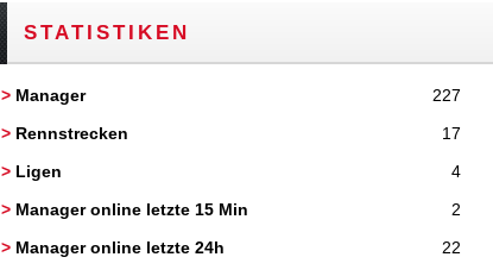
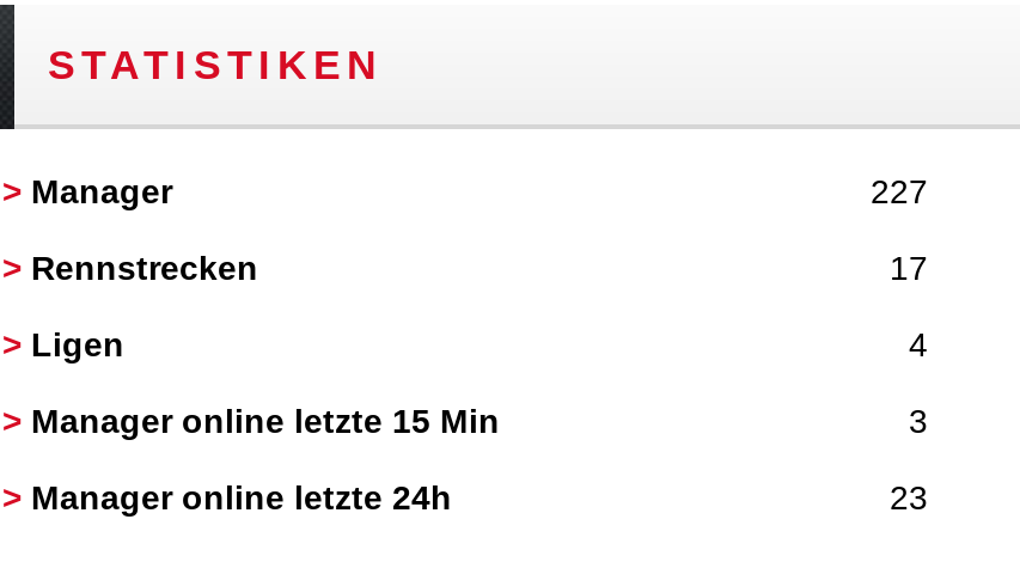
[451,200,461,219] 2 -> [909,402,928,440] 3
[442,238,461,257] 22 -> [890,478,928,517] 23

